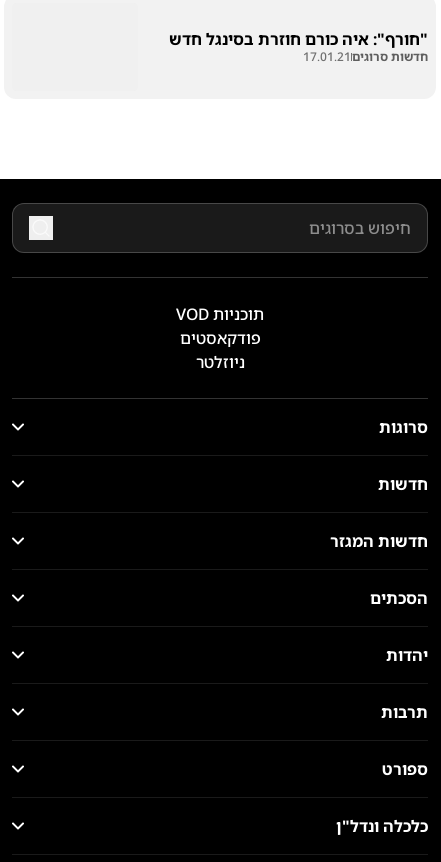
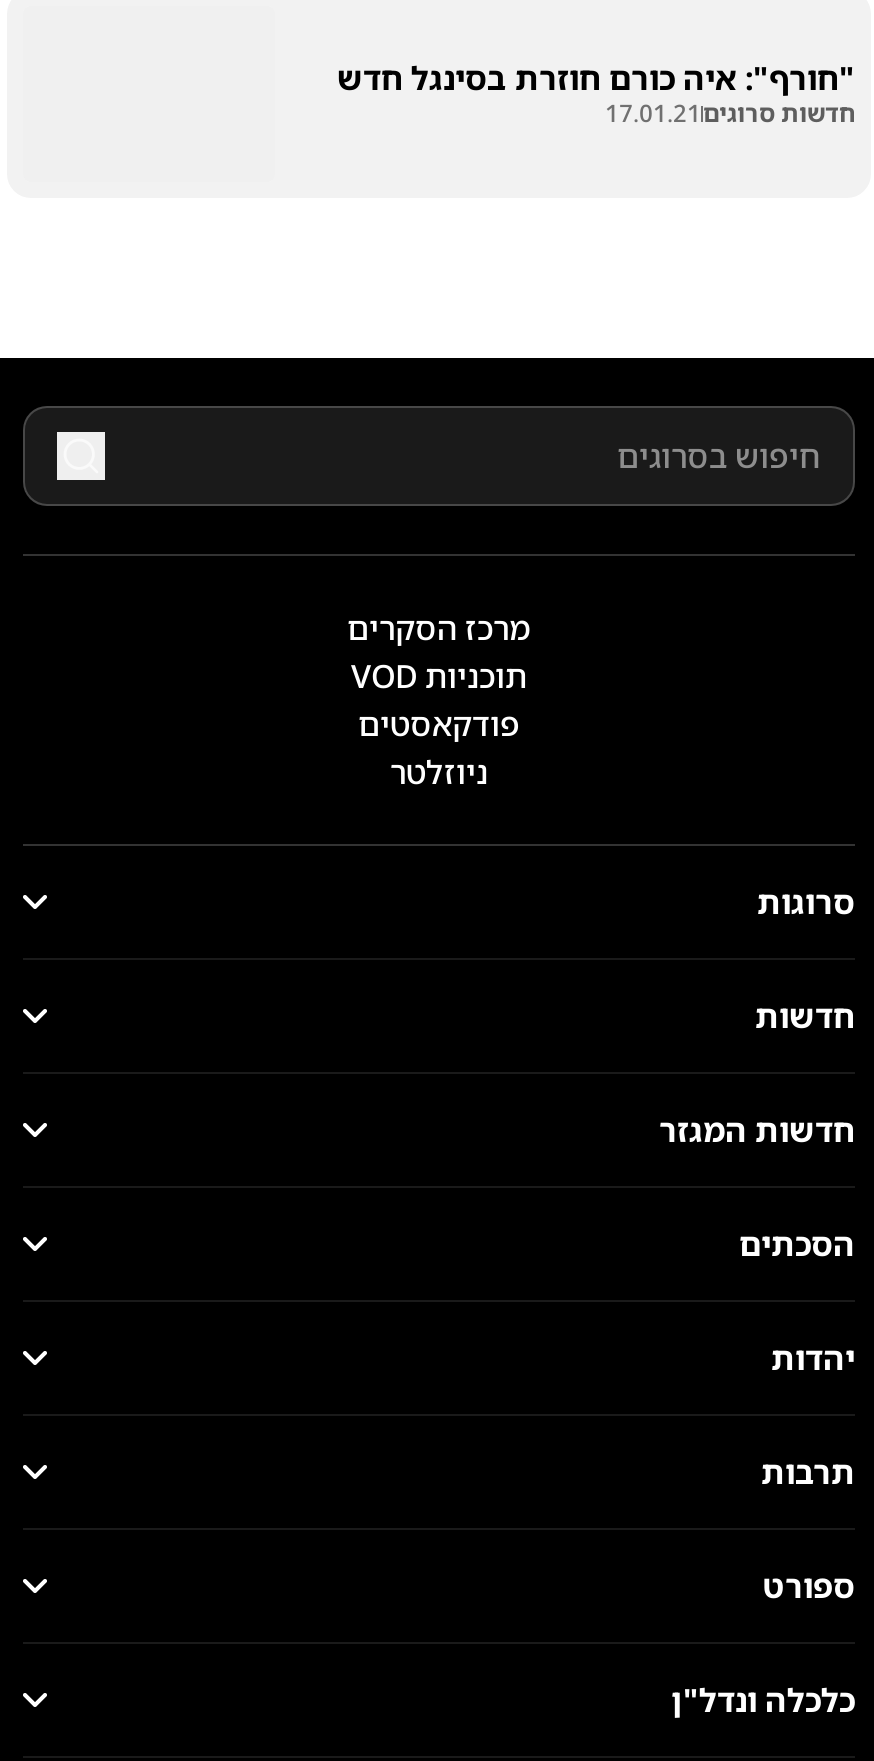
none -> [347,606,531,650] מרכז הסקרים

